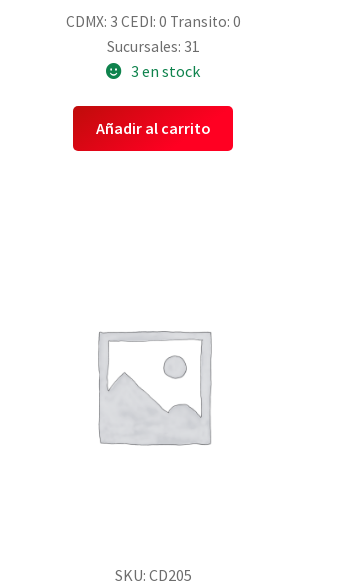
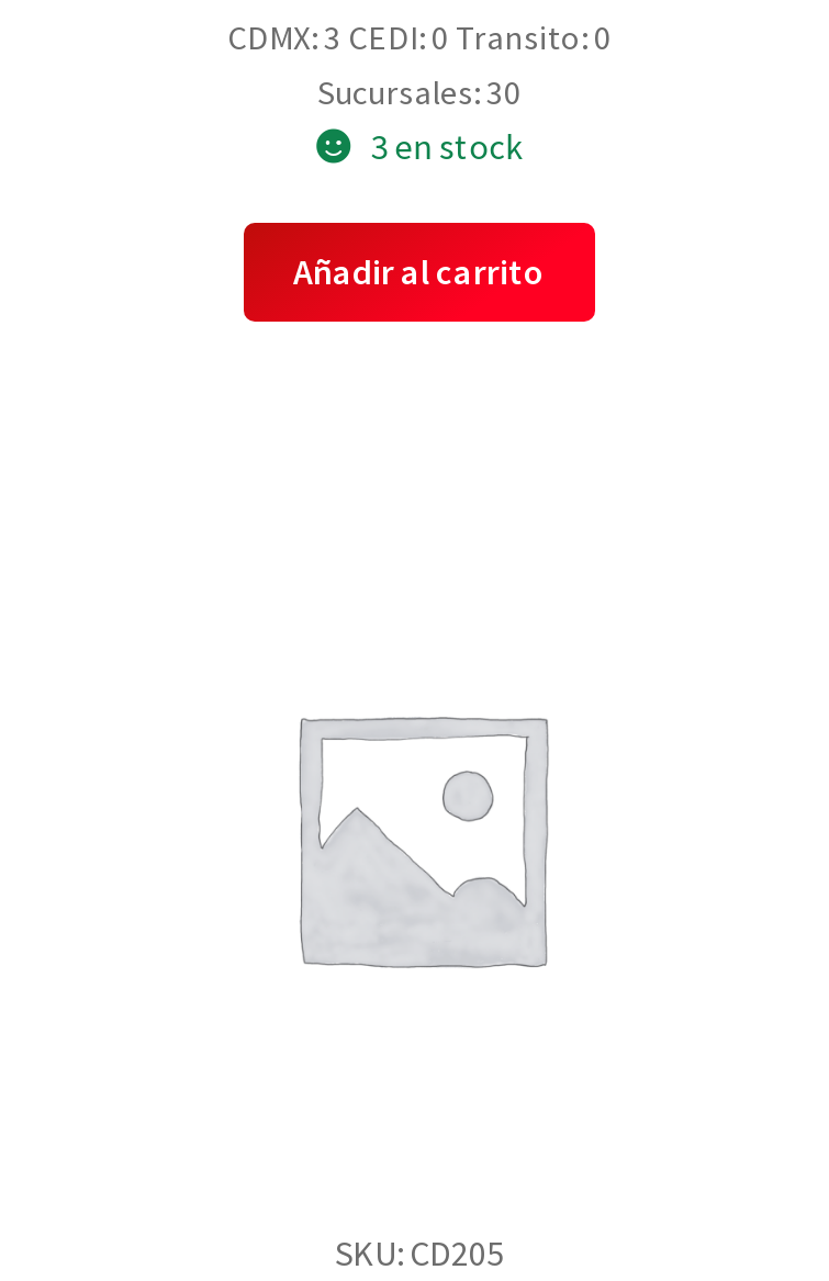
[106,37,199,56] Sucursales: 31 -> [317,71,522,112] Sucursales: 30

